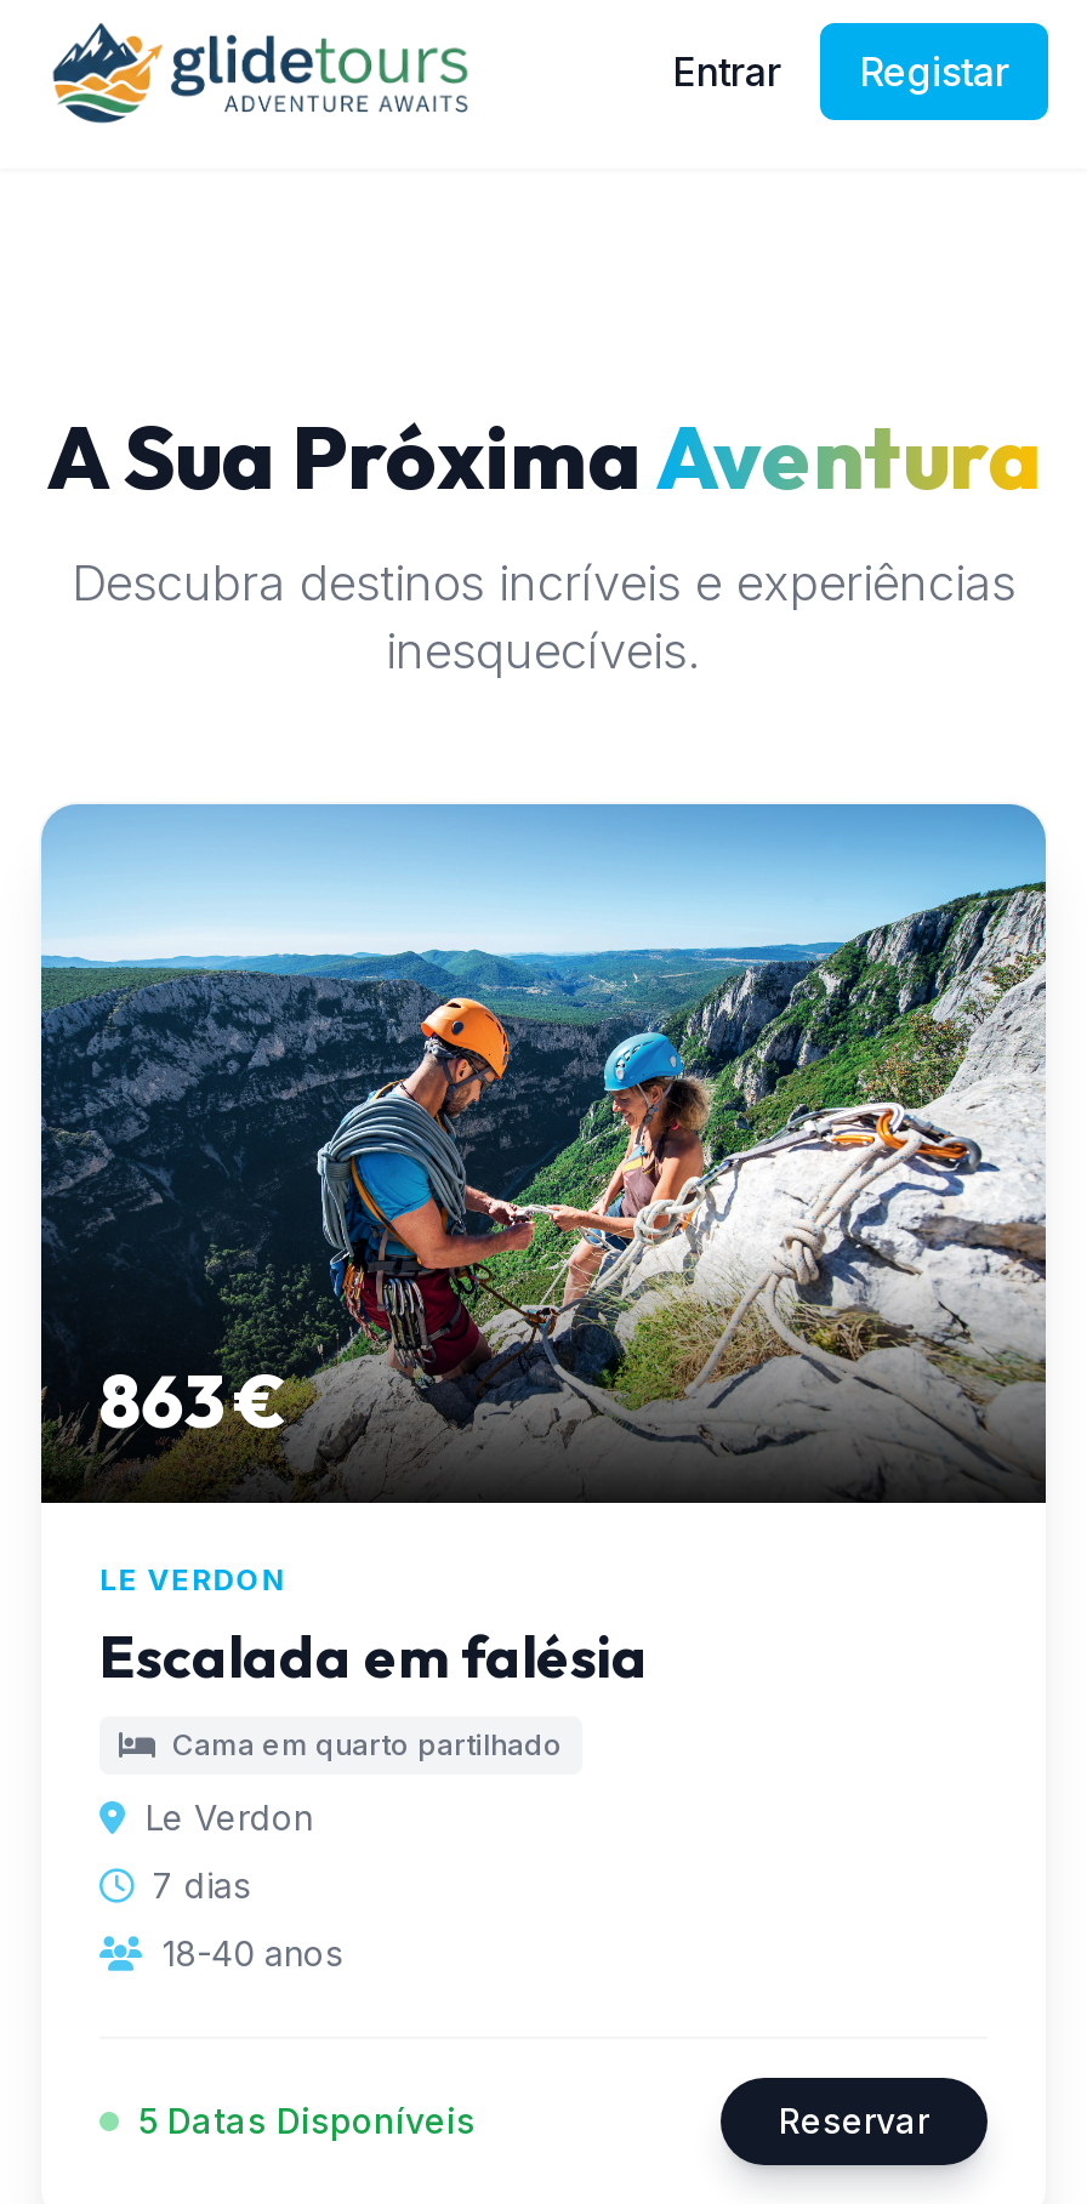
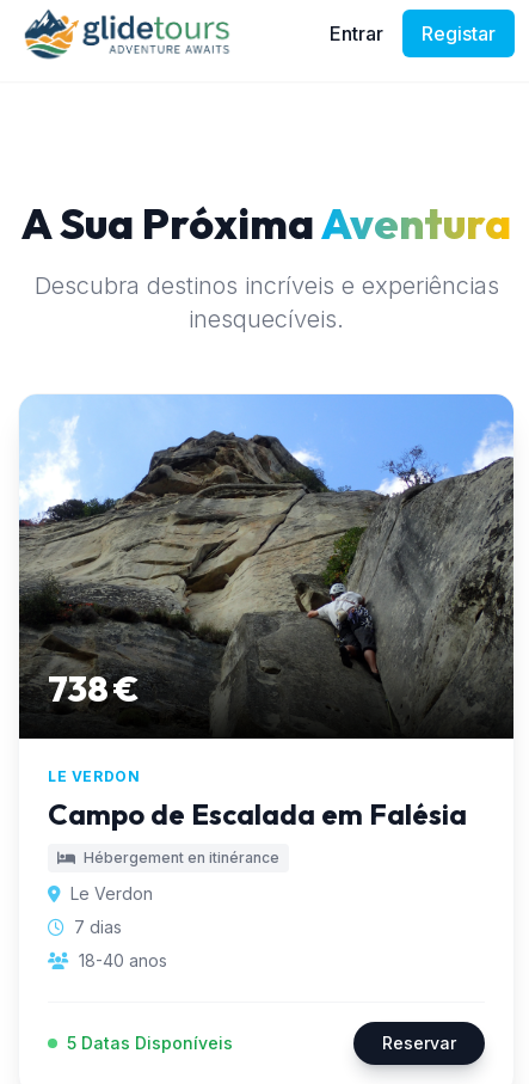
[39,807,1048,1493] [image] | 863 € -> [18,397,515,731] [image] | 738 €
[99,1619,648,1692] Escalada em falésia -> [48,796,467,832] Campo de Escalada em Falésia
[165,1726,563,1762] Cama em quarto partilhado -> [80,849,279,866] Hébergement en itinérance

